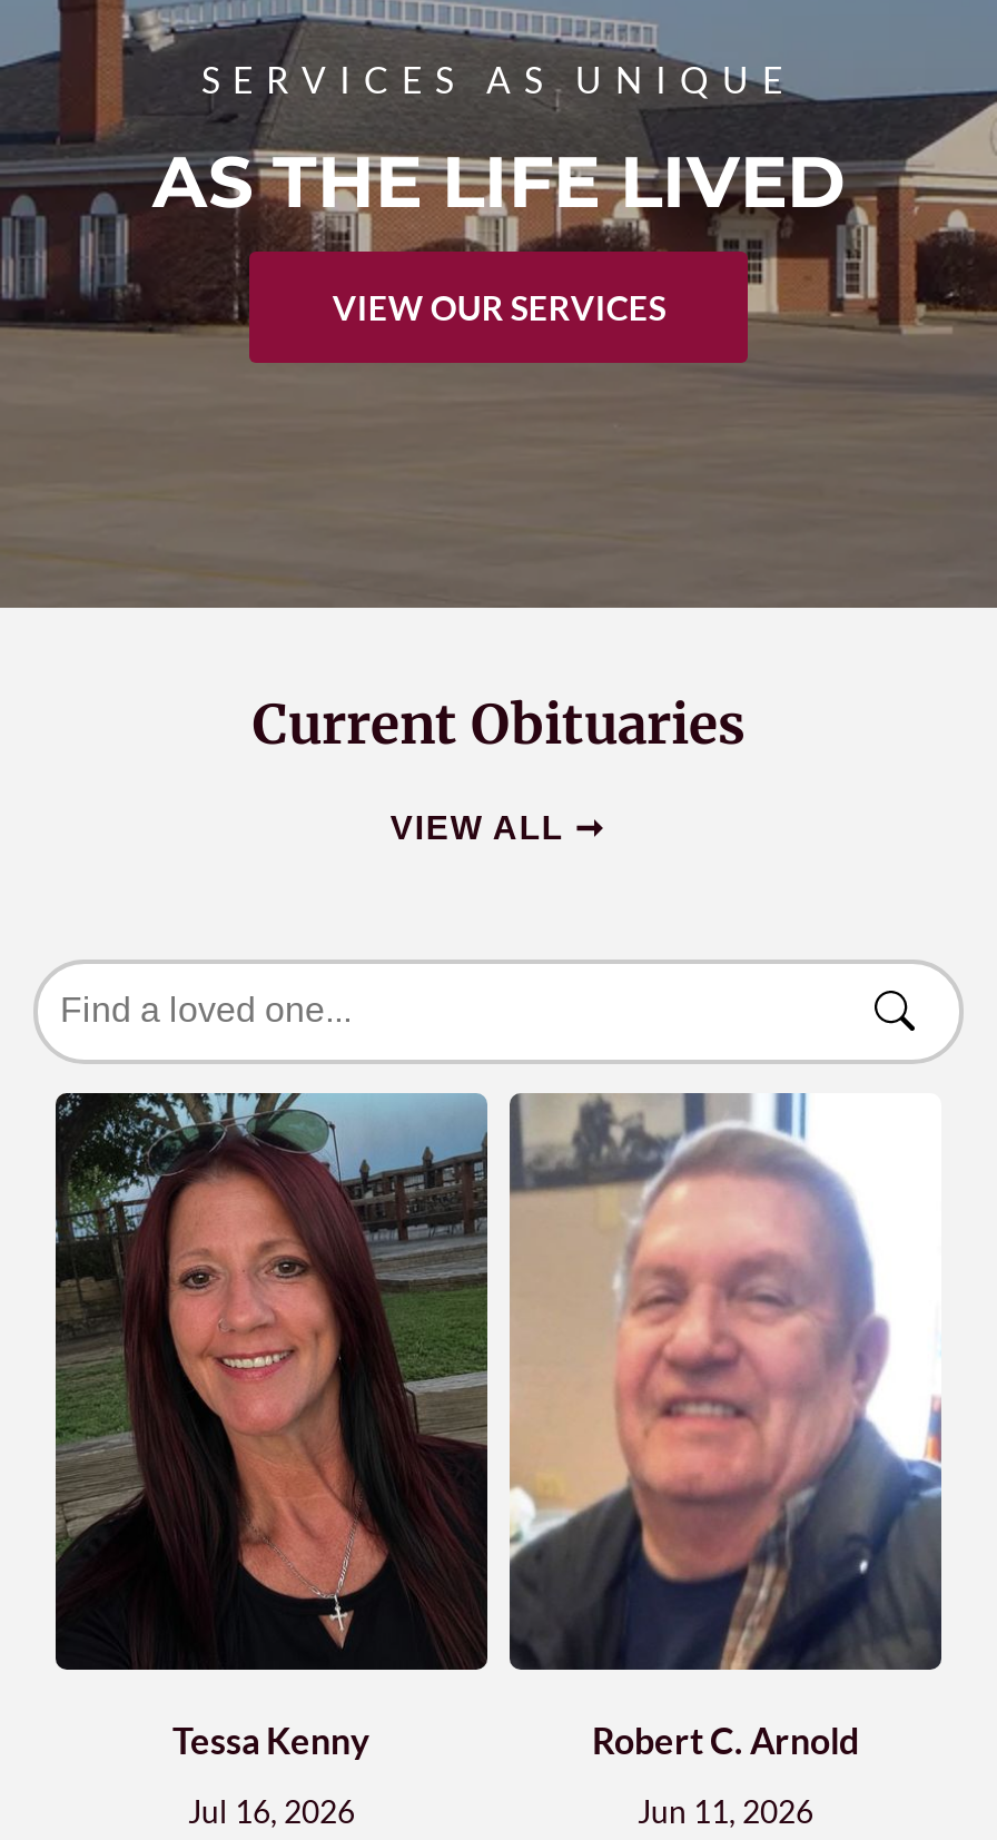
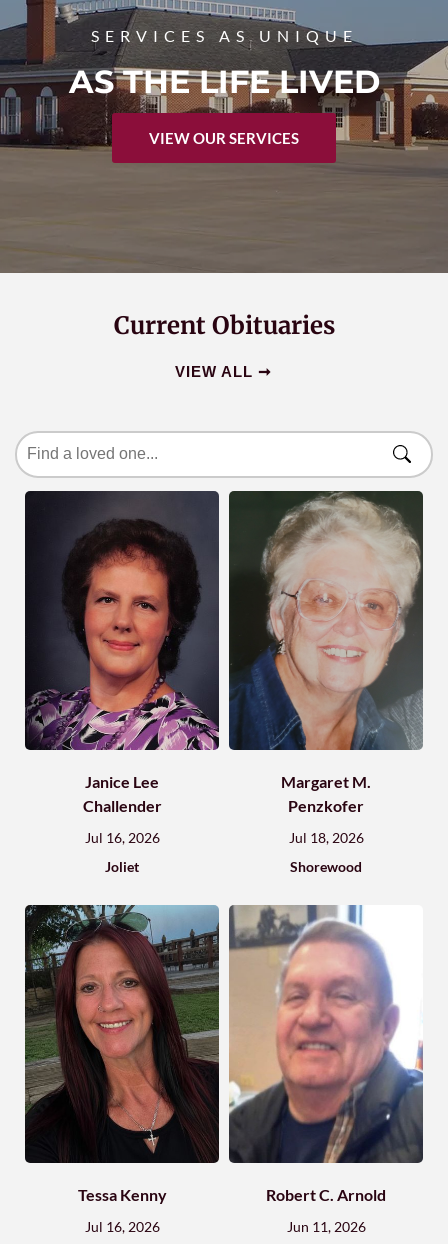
none -> [25,490,220,875] [image] | Janice Lee | Challender | Jul 16, 2026 | Joliet
none -> [228,490,424,875] [image] | Margaret M. | Penzkofer | Jul 18, 2026 | Shorewood

